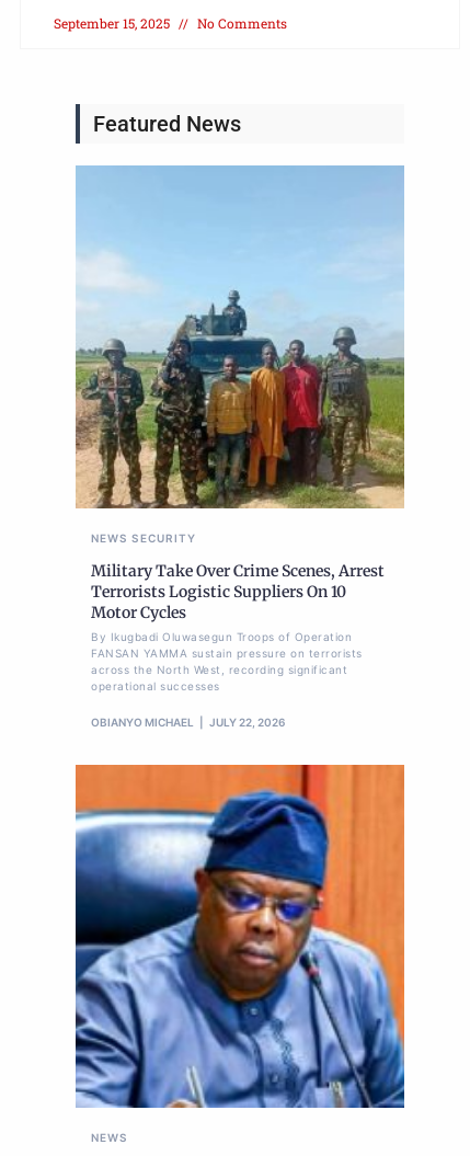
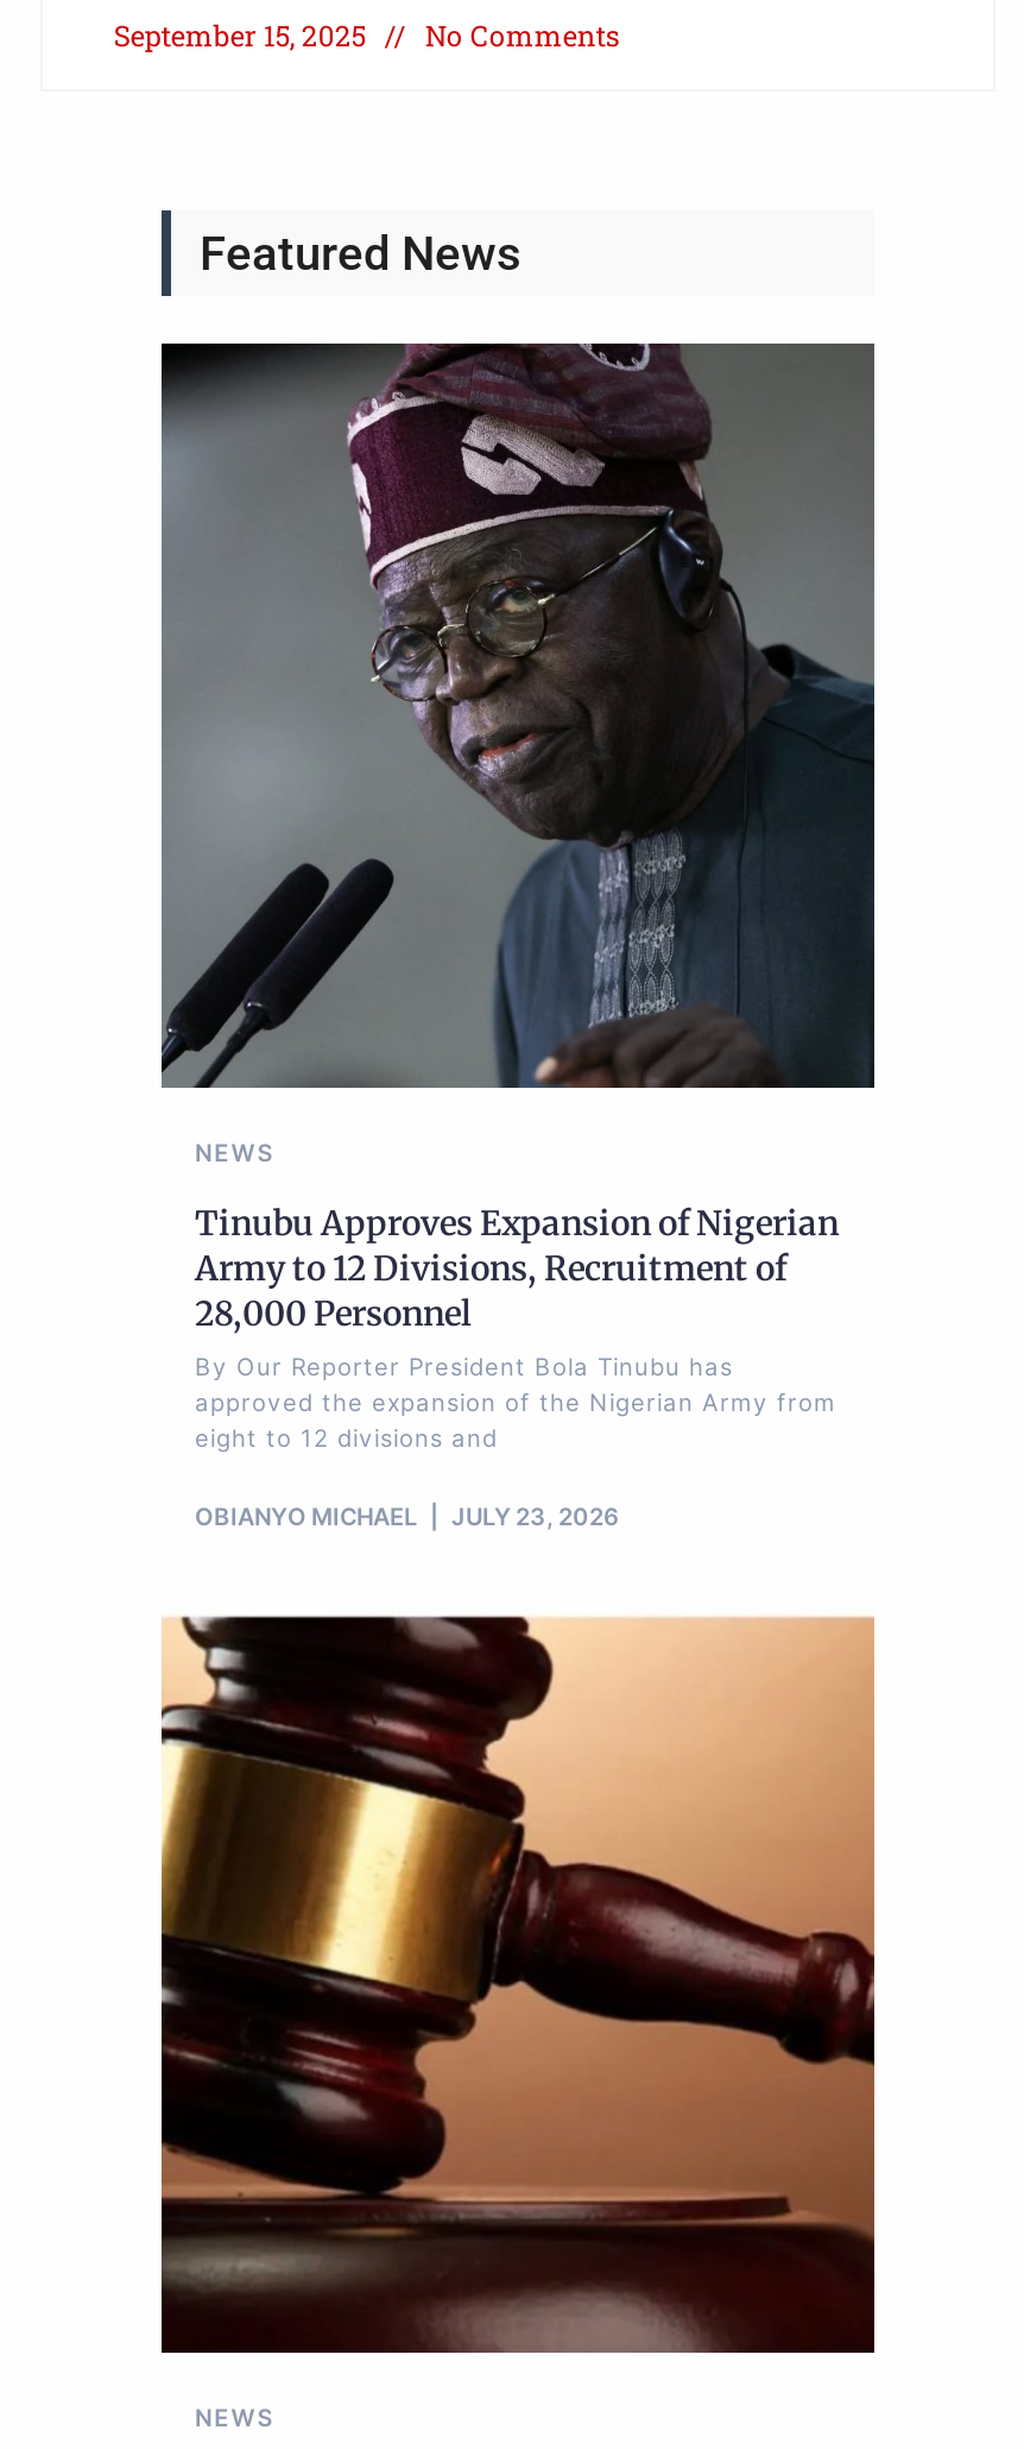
[76,164,405,544] [image] | NEWS SECURITY -> [159,341,877,1167] [image] | NEWS
[91,560,385,692] Military Take Over Crime Scenes, Arrest | Terrorists Logistic Suppliers On 10 | Motor Cycles | By Ikugbadi Oluwasegun Troops of Operation | FANSAN YAMMA sustain pressure on terrorists | across the North West, recording significant | operational successes -> [195,1203,839,1453] Tinubu Approves Expansion of Nigerian | Army to 12 Divisions, Recruitment of | 28,000 Personnel | By Our Reporter President Bola Tinubu has | approved the expansion of the Nigerian Army from | eight to 12 divisions and
[91,715,285,728] OBIANYO MICHAEL JULY 22, 2026 -> [195,1503,618,1531] OBIANYO MICHAEL JULY 23, 2026
[74,764,405,1109] [image] -> [159,1611,877,2355] [image]

